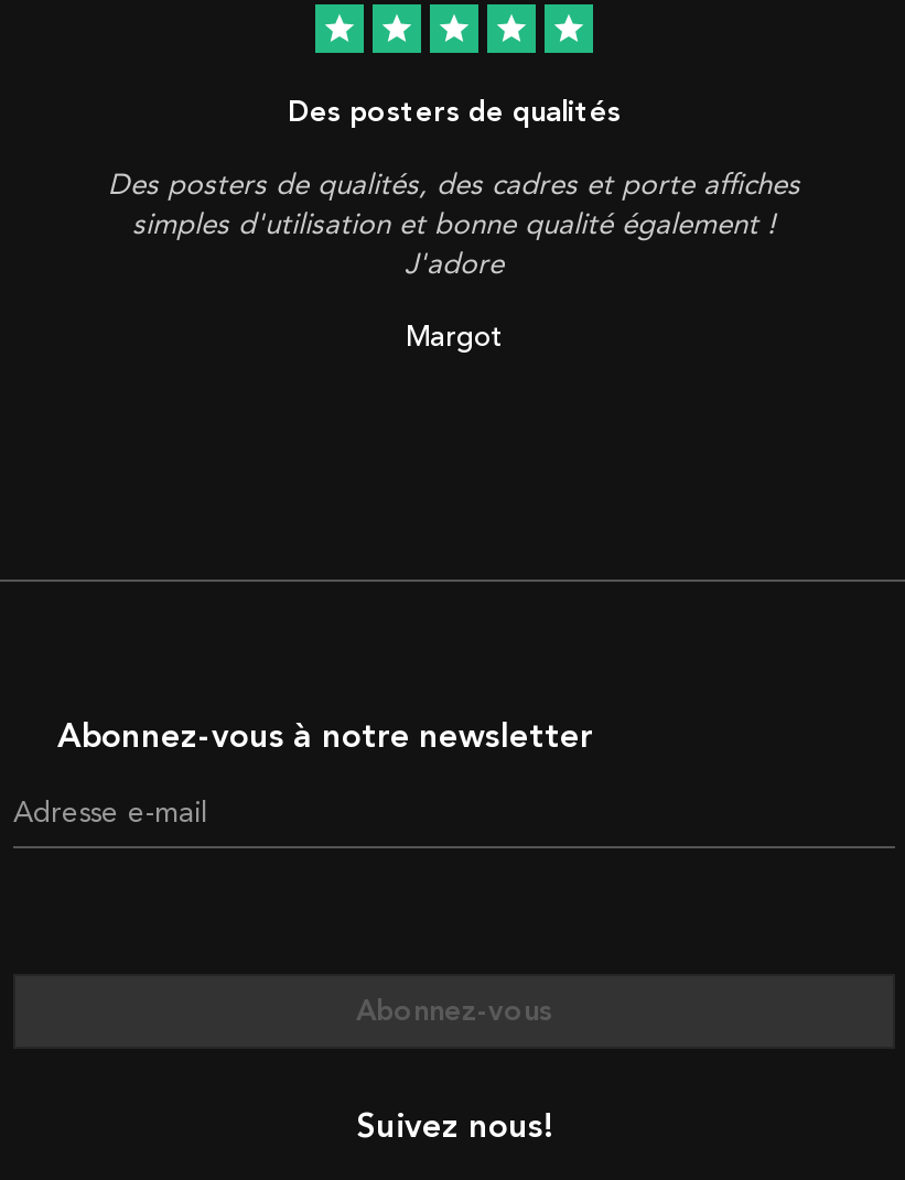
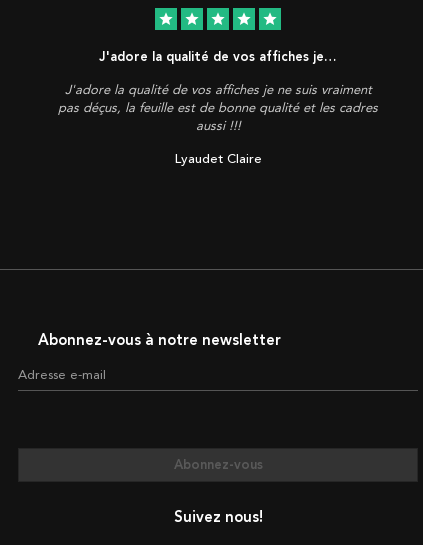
[288,95,621,128] Des posters de qualités -> [99,49,337,64] J'adore la qualité de vos affiches je…
[108,167,800,280] Des posters de qualités, des cadres et porte affiches | simples d'utilisation et bonne qualité également ! | J'adore -> [58,82,378,133] J'adore la qualité de vos affiches je ne suis vraiment | pas déçus, la feuille est de bonne qualité et les cadres | aussi !!!
[406,319,503,355] Margot -> [174,151,261,167] Lyaudet Claire

